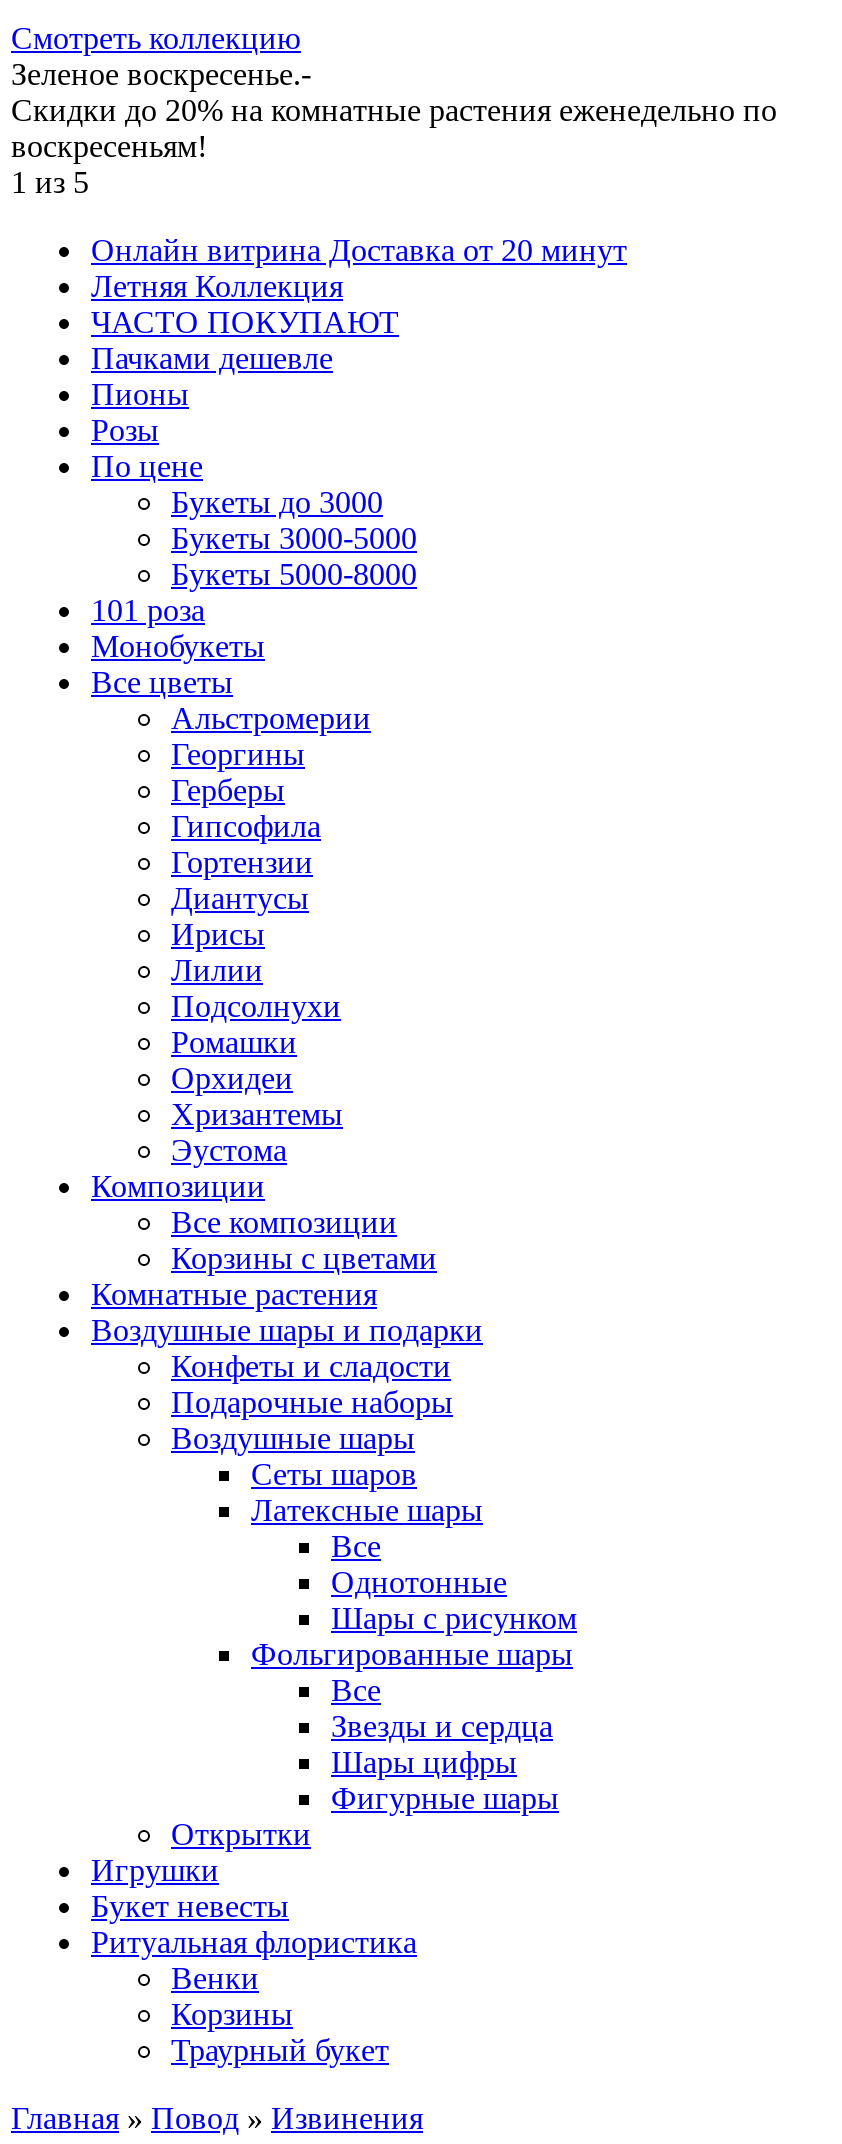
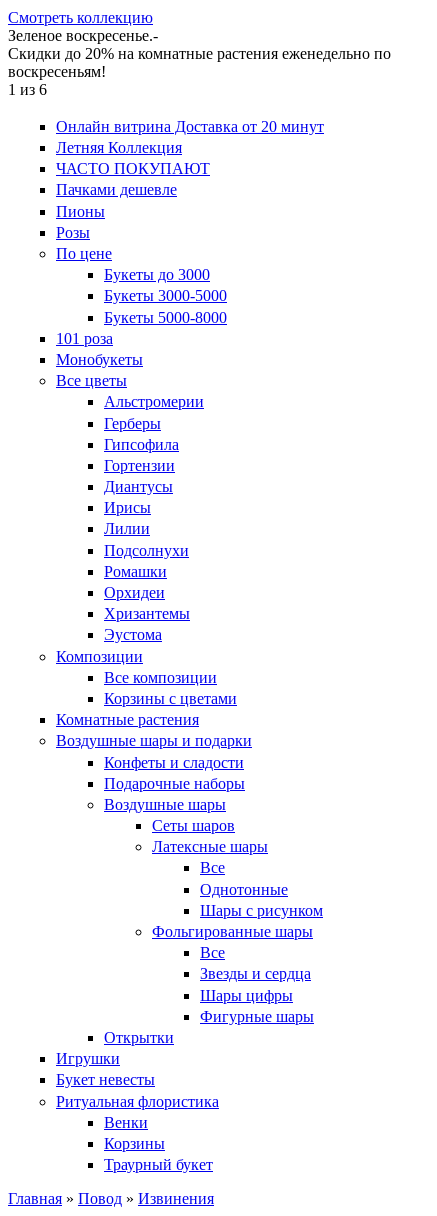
[11,165,89,199] 1 из 5 -> [8,81,47,98] 1 из 6
[171,737,305,771] Георгины -> none

